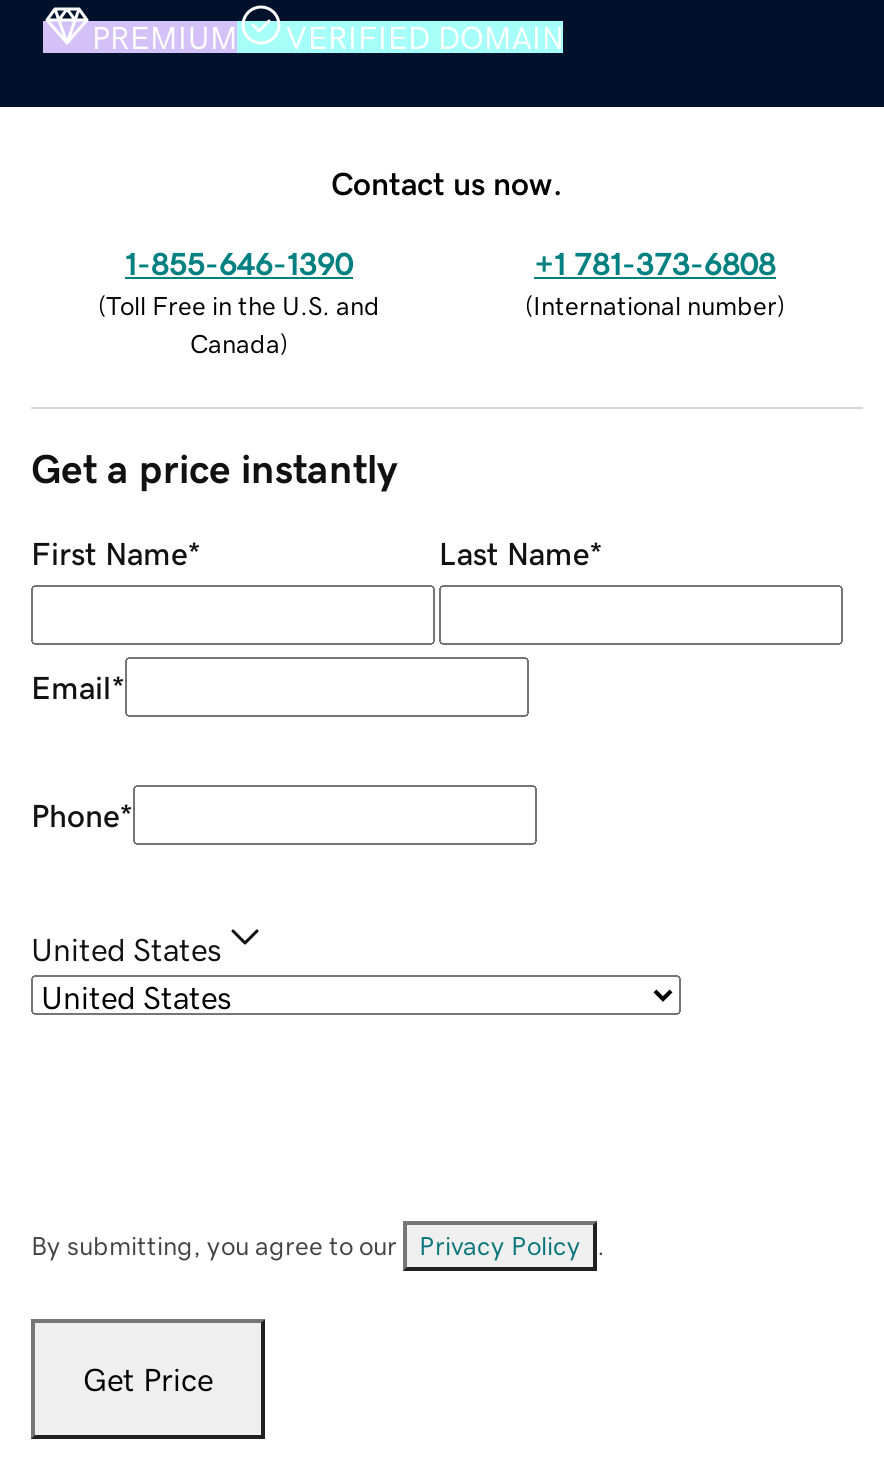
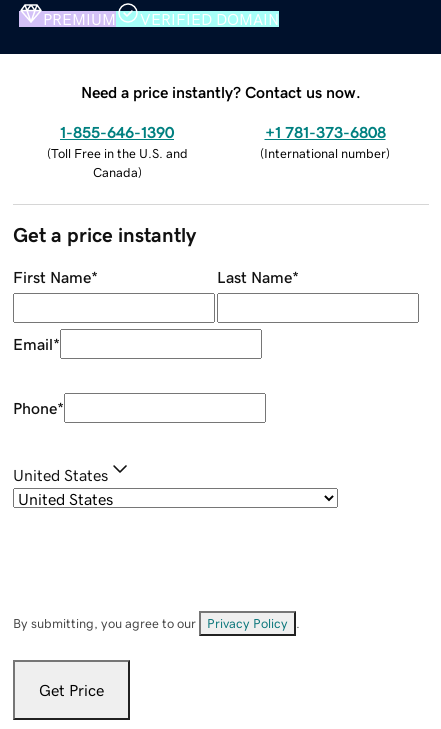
[331,166,563,198] Contact us now. -> [81,84,361,100] Need a price instantly? Contact us now.

